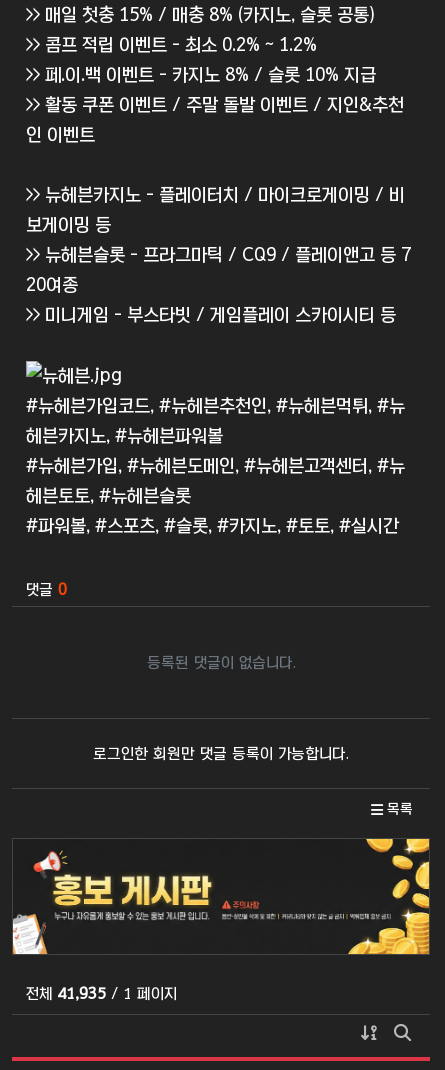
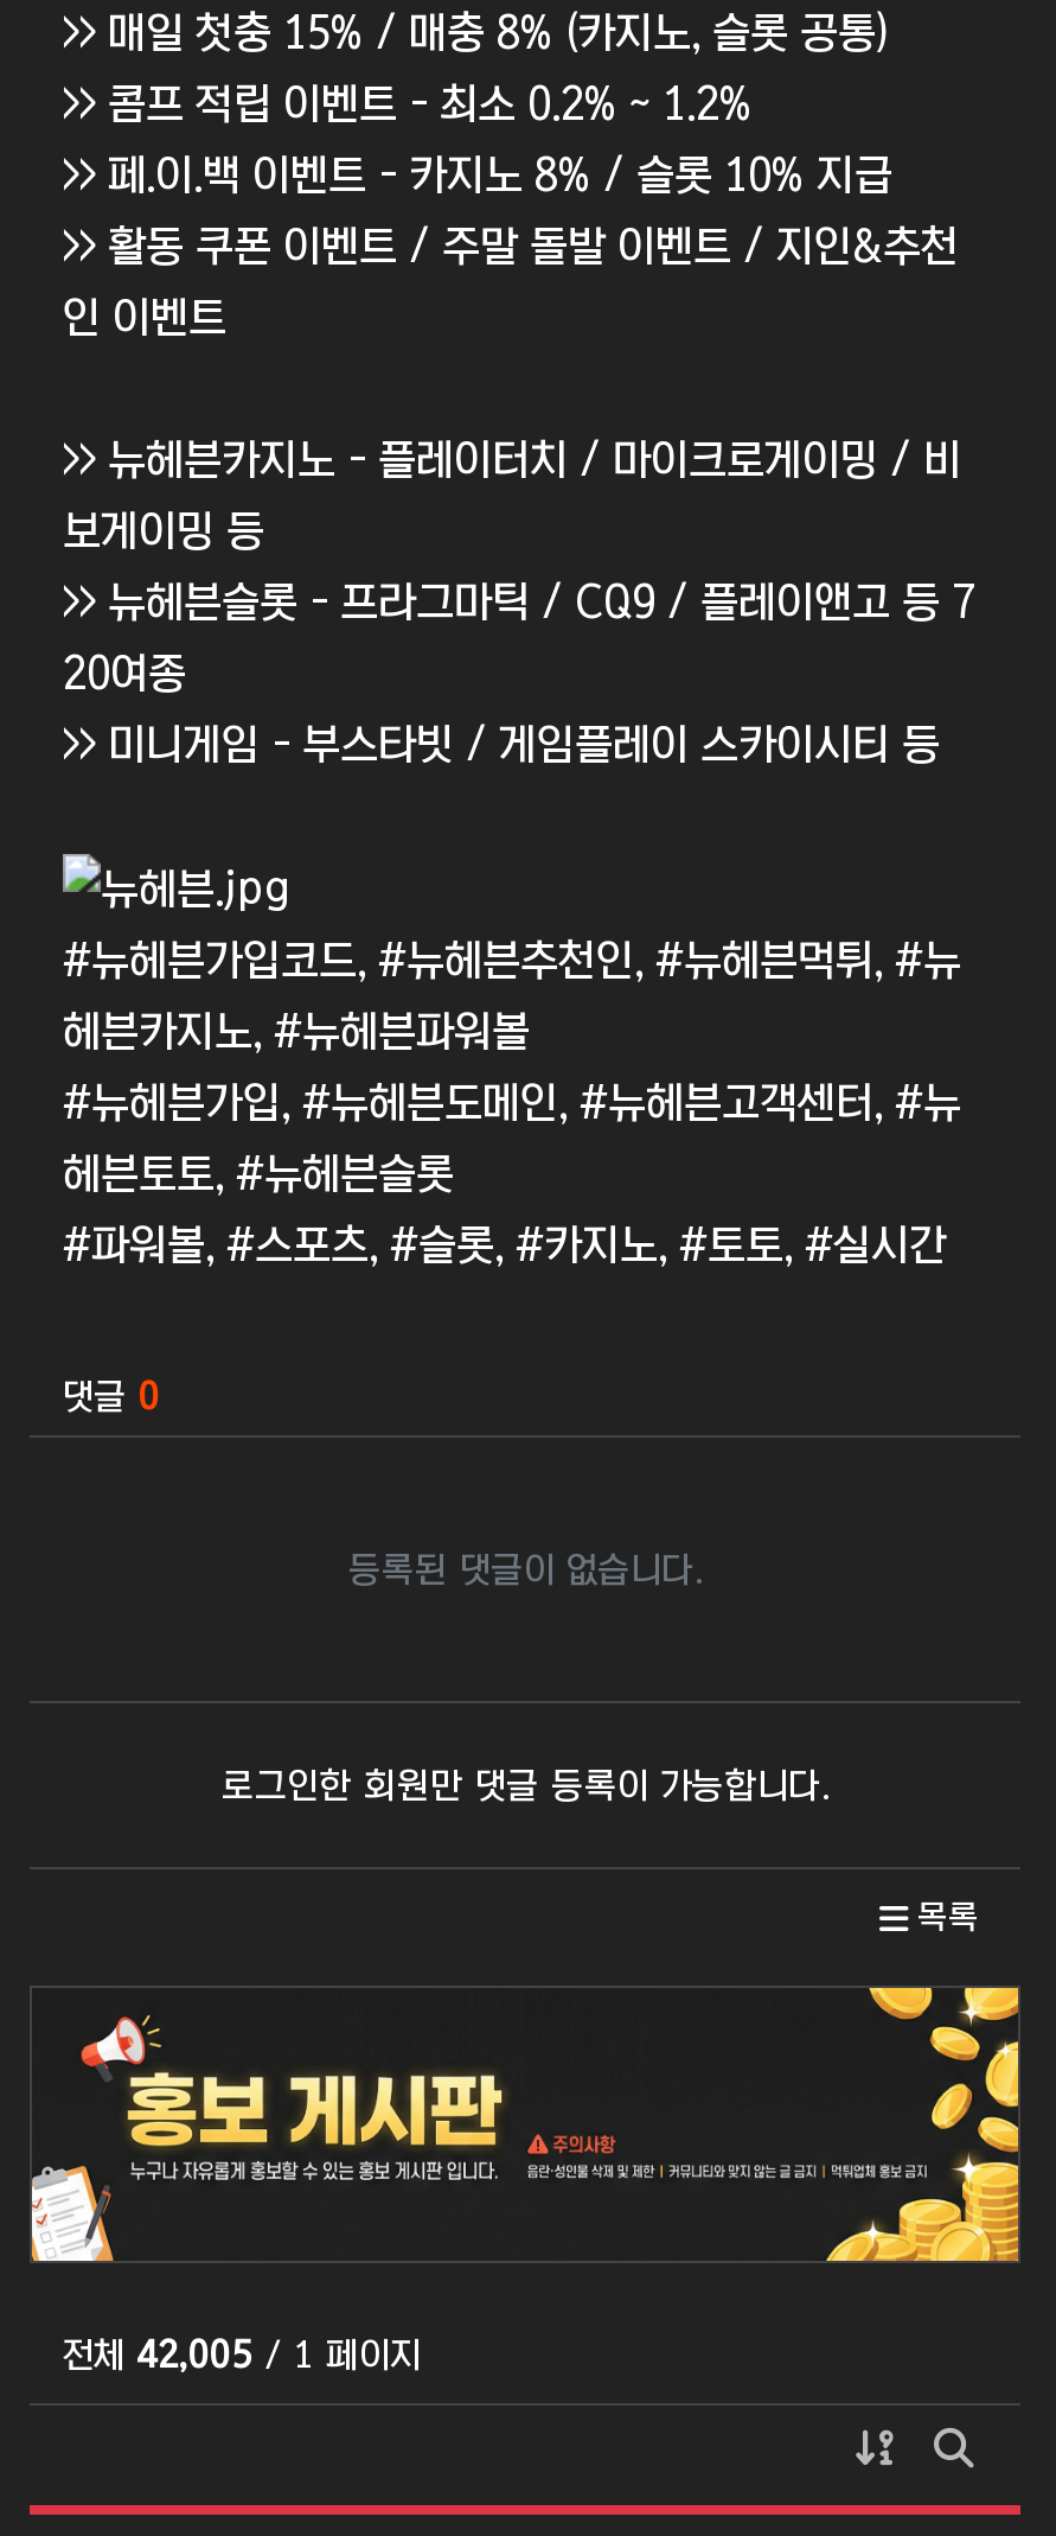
[26,985,177,1000] 전체 41,935 / 1 페이지 -> [63,2336,421,2371] 전체 42,005 / 1 페이지

